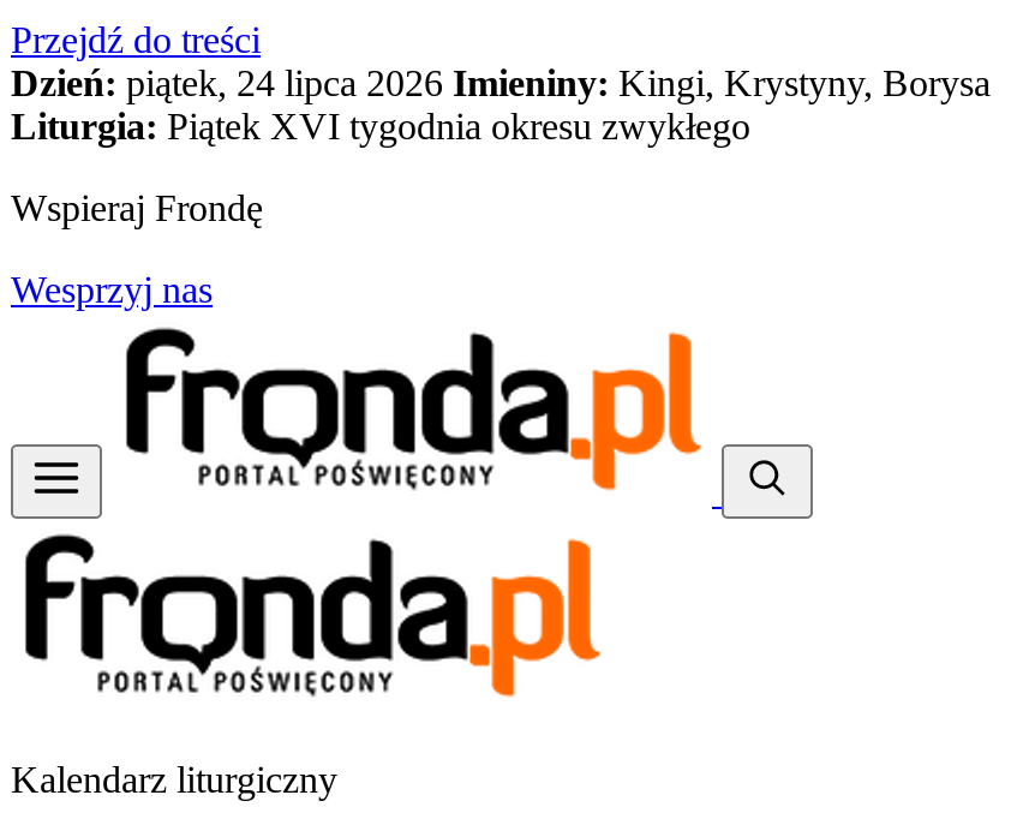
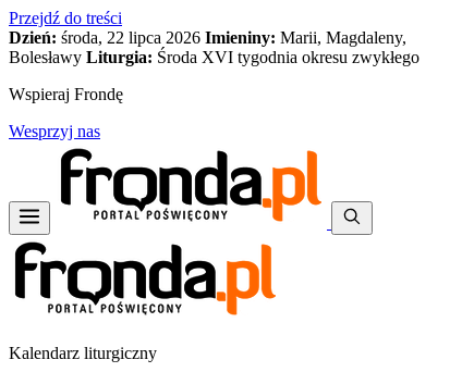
[11,62,991,147] Dzień: piątek, 24 lipca 2026 Imieniny: Kingi, Krystyny, Borysa | Liturgia: Piątek XVI tygodnia okresu zwykłego -> [9,28,420,66] Dzień: środa, 22 lipca 2026 Imieniny: Marii, Magdaleny, | Bolesławy Liturgia: Środa XVI tygodnia okresu zwykłego

